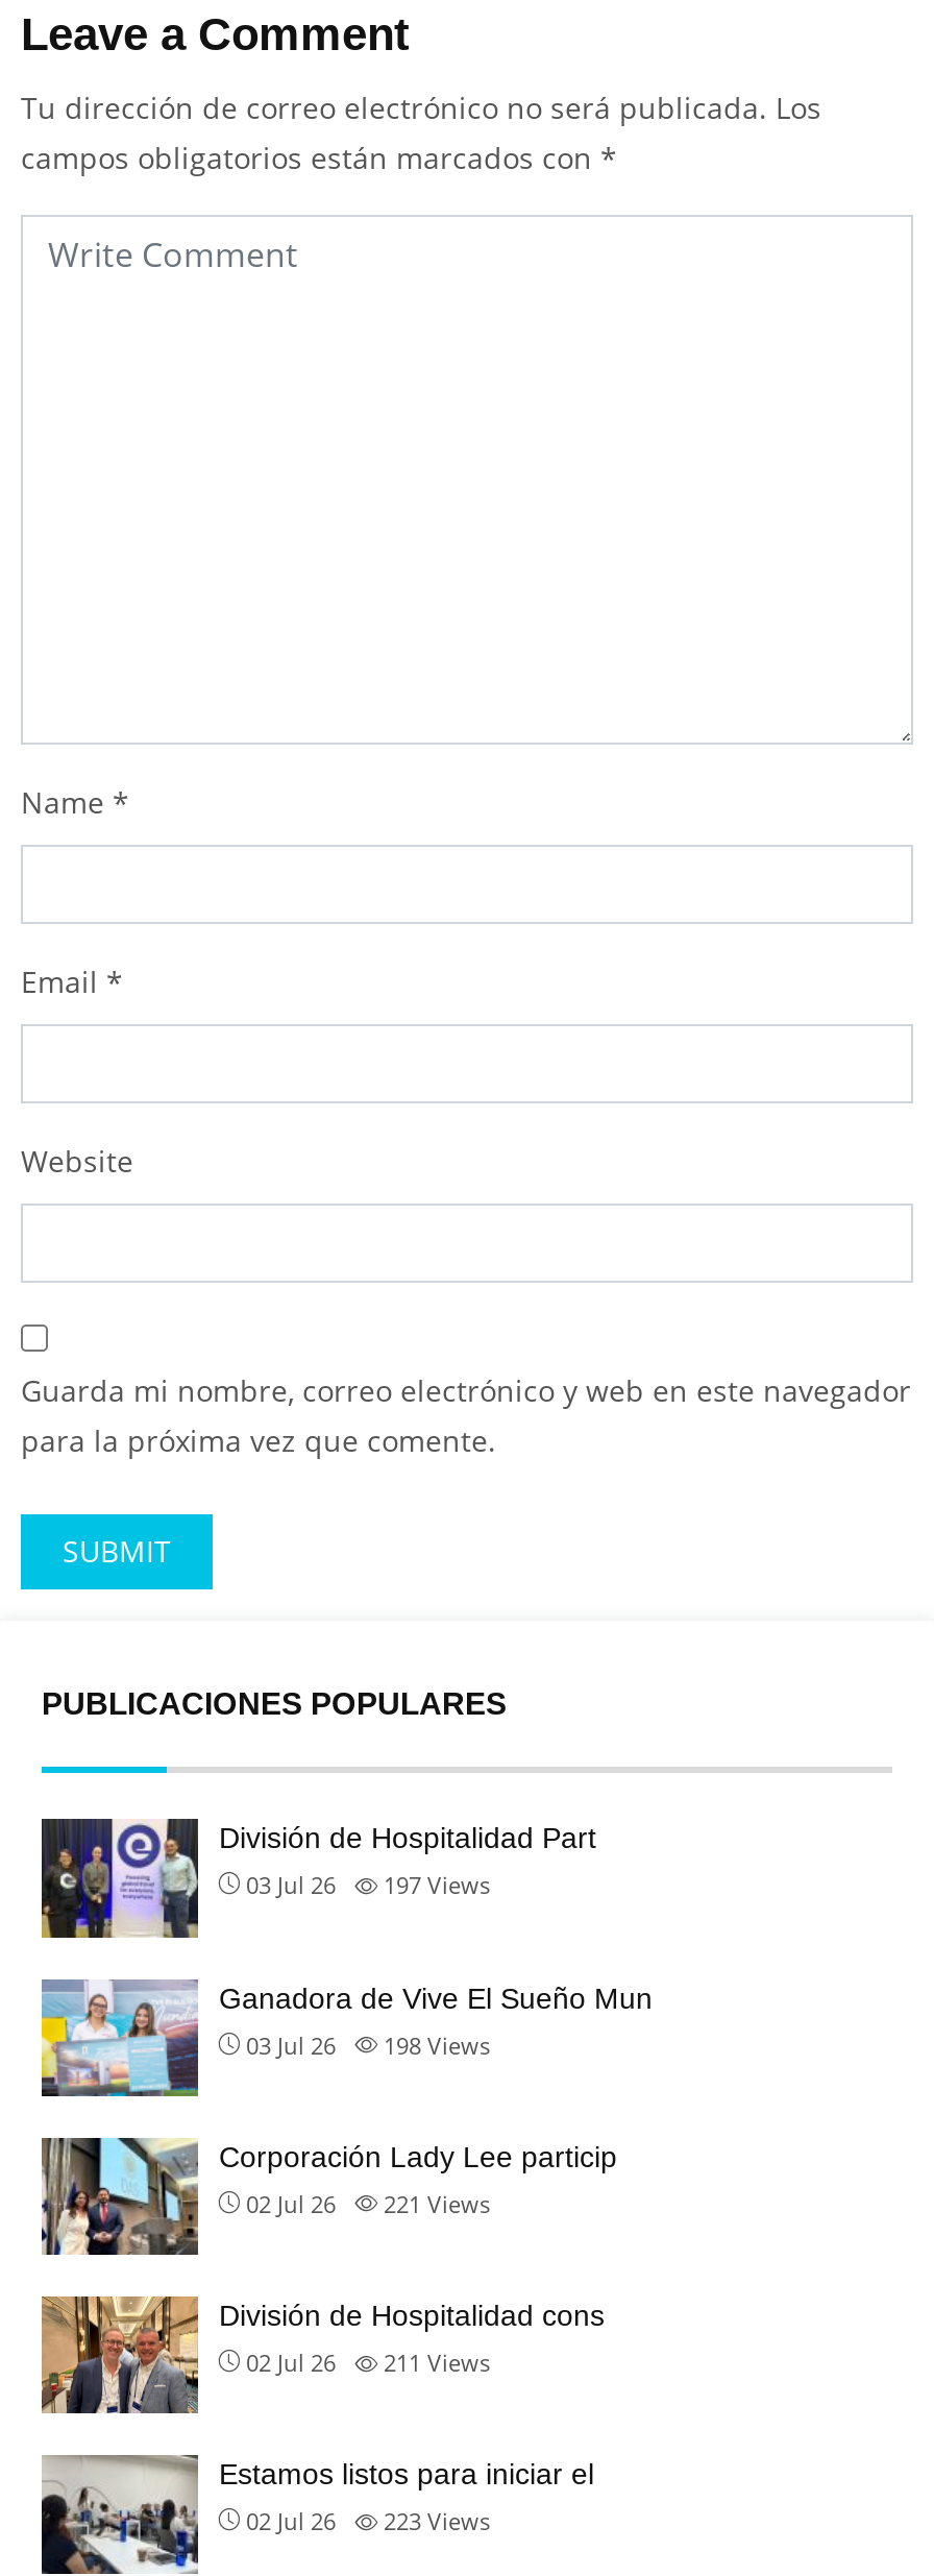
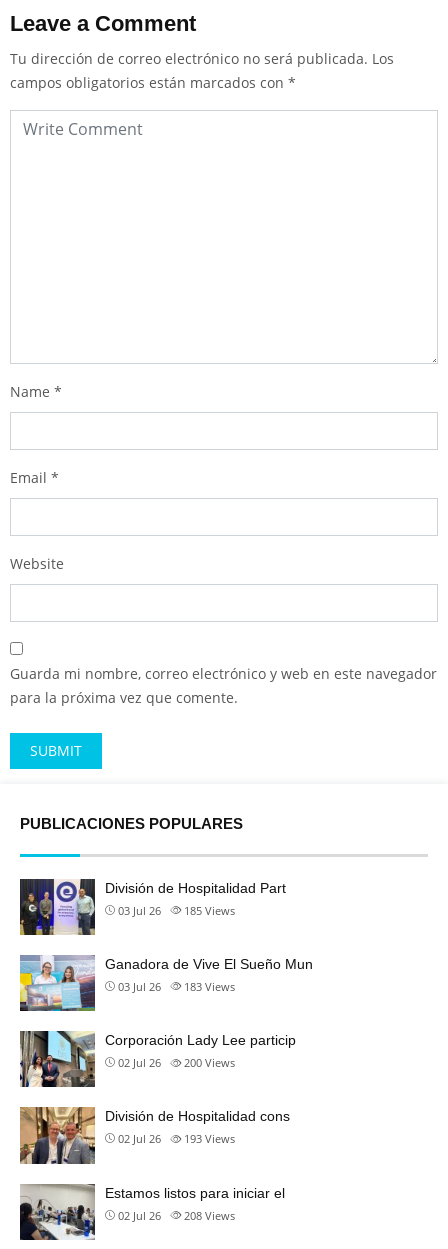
[246,1870,490,1902] 03 Jul 26 197 Views -> [118,903,235,918] 03 Jul 26 185 Views
[246,2029,490,2061] 03 Jul 26 198 Views -> [118,979,235,994] 03 Jul 26 183 Views
[246,2188,490,2220] 02 Jul 26 221 Views -> [118,1055,235,1070] 02 Jul 26 200 Views
[246,2347,490,2379] 02 Jul 26 211 Views -> [118,1131,235,1146] 02 Jul 26 193 Views
[246,2507,490,2538] 02 Jul 26 223 Views -> [118,1208,235,1223] 02 Jul 26 208 Views

